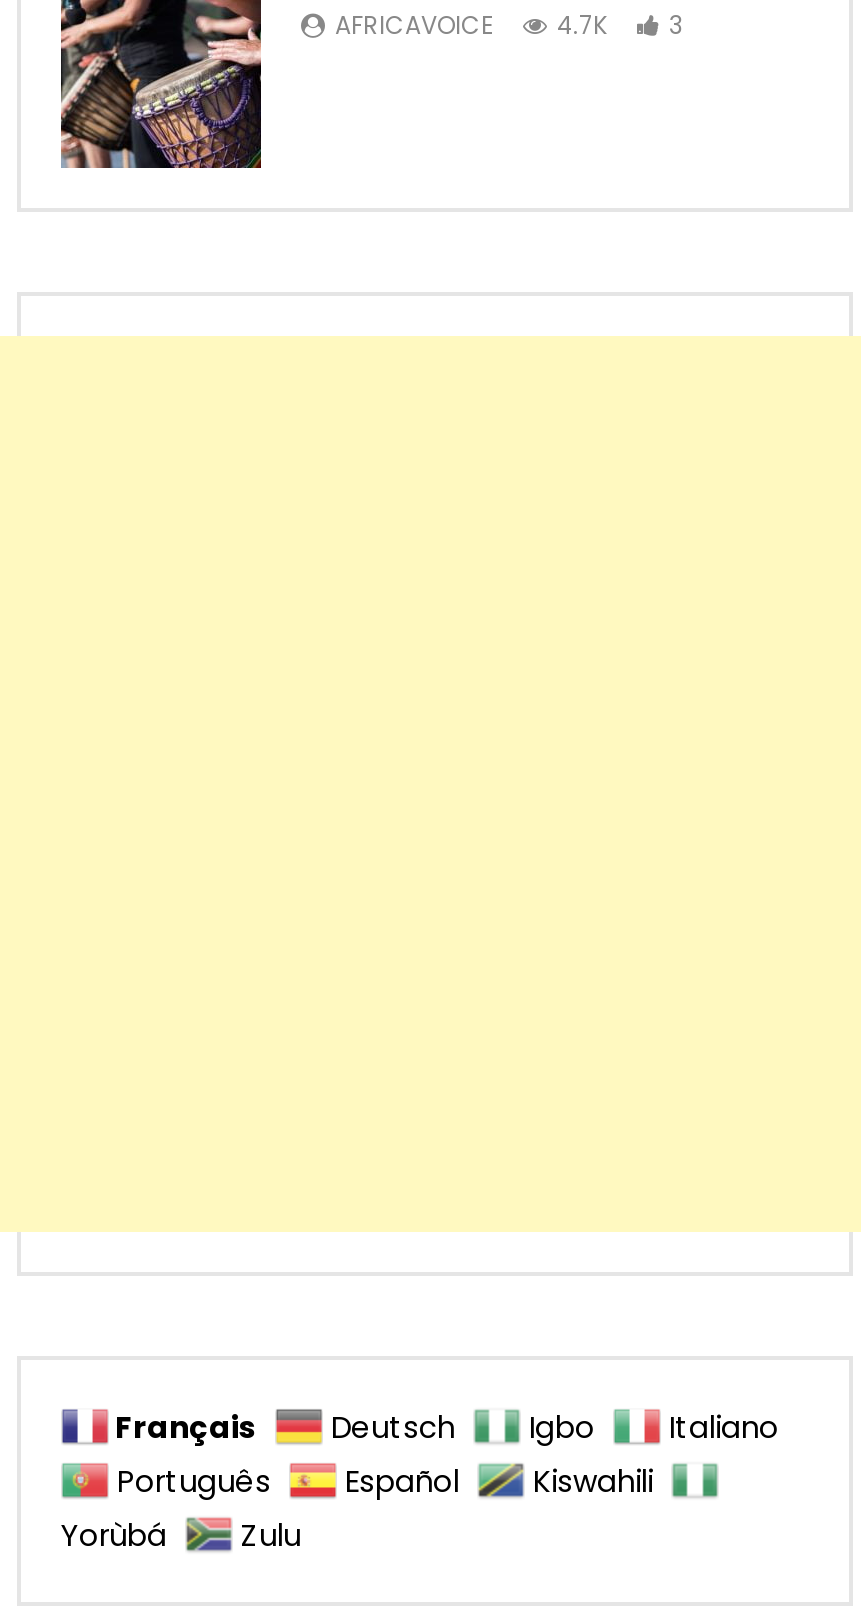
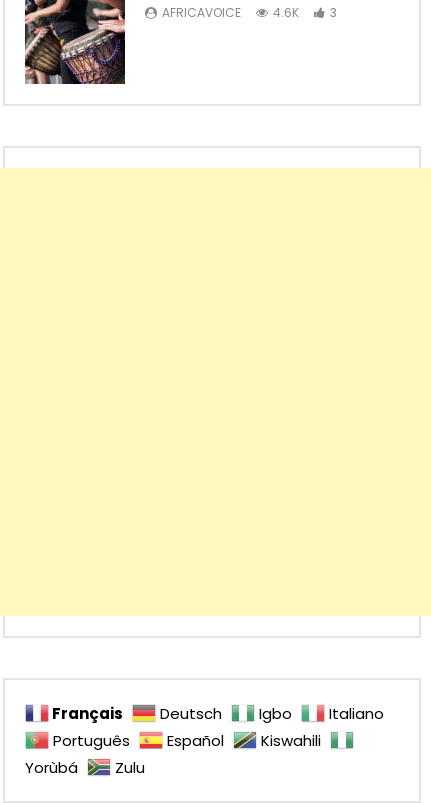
[335,7,683,41] AFRICAVOICE 4.7K 3 -> [162,3,337,20] AFRICAVOICE 4.6K 3

